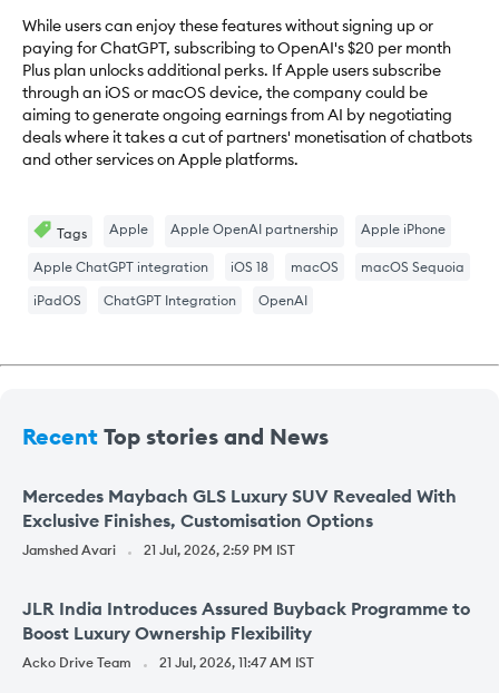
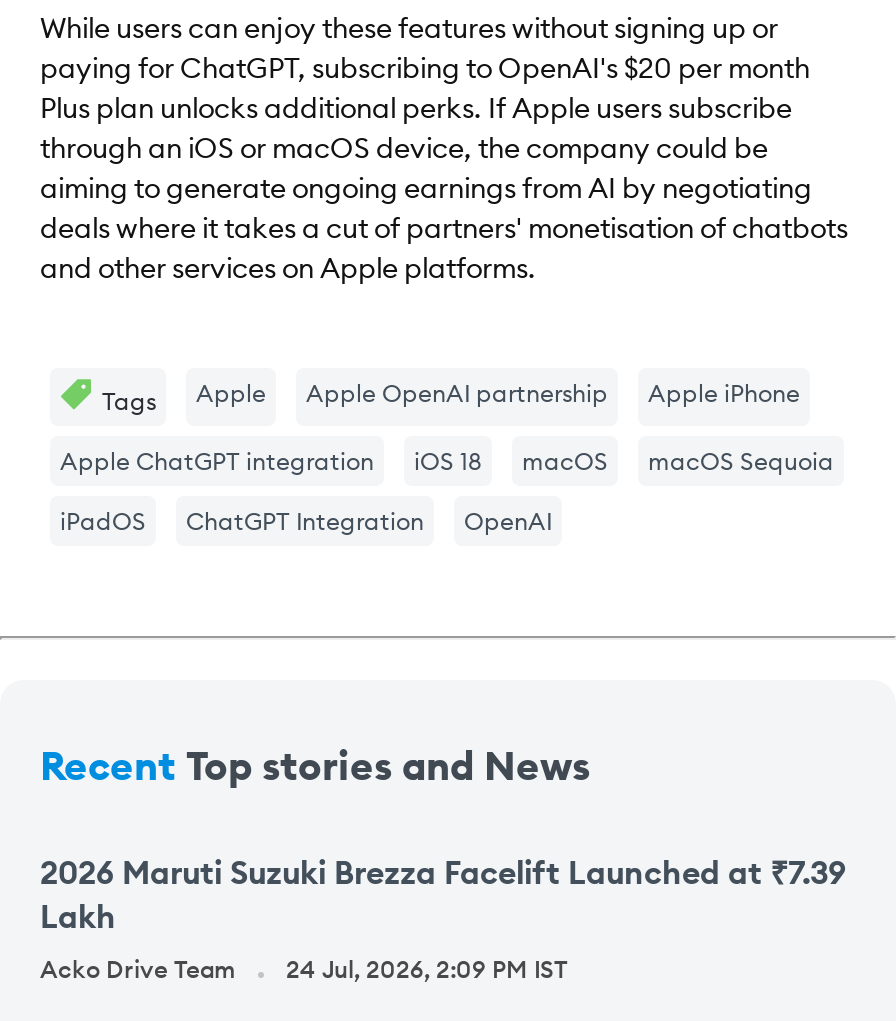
[22,485,470,644] Mercedes Maybach GLS Luxury SUV Revealed With | Exclusive Finishes, Customisation Options | Jamshed Avari | 21 Jul, 2026, 2:59 PM IST | JLR India Introduces Assured Buyback Programme to | Boost Luxury Ownership Flexibility -> [40,853,846,937] 2026 Maruti Suzuki Brezza Facelift Launched at ₹7.39 | Lakh
[22,654,314,671] Acko Drive Team 21 Jul, 2026, 11:47 AM IST -> [40,955,568,985] Acko Drive Team 24 Jul, 2026, 2:09 PM IST

